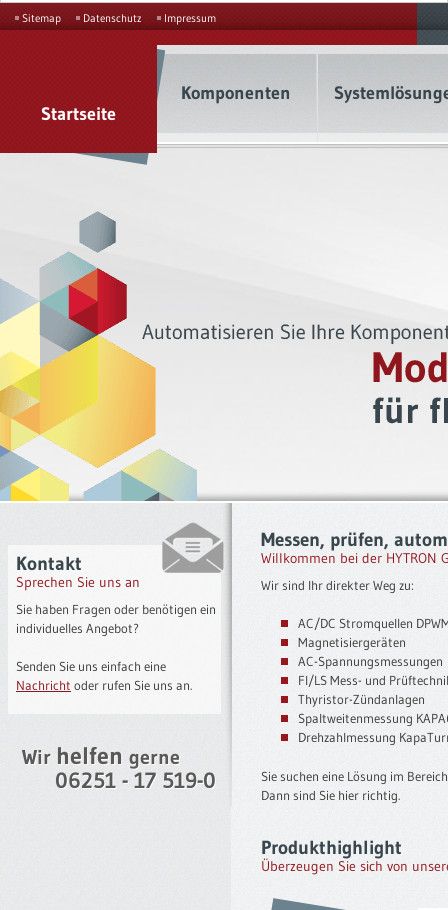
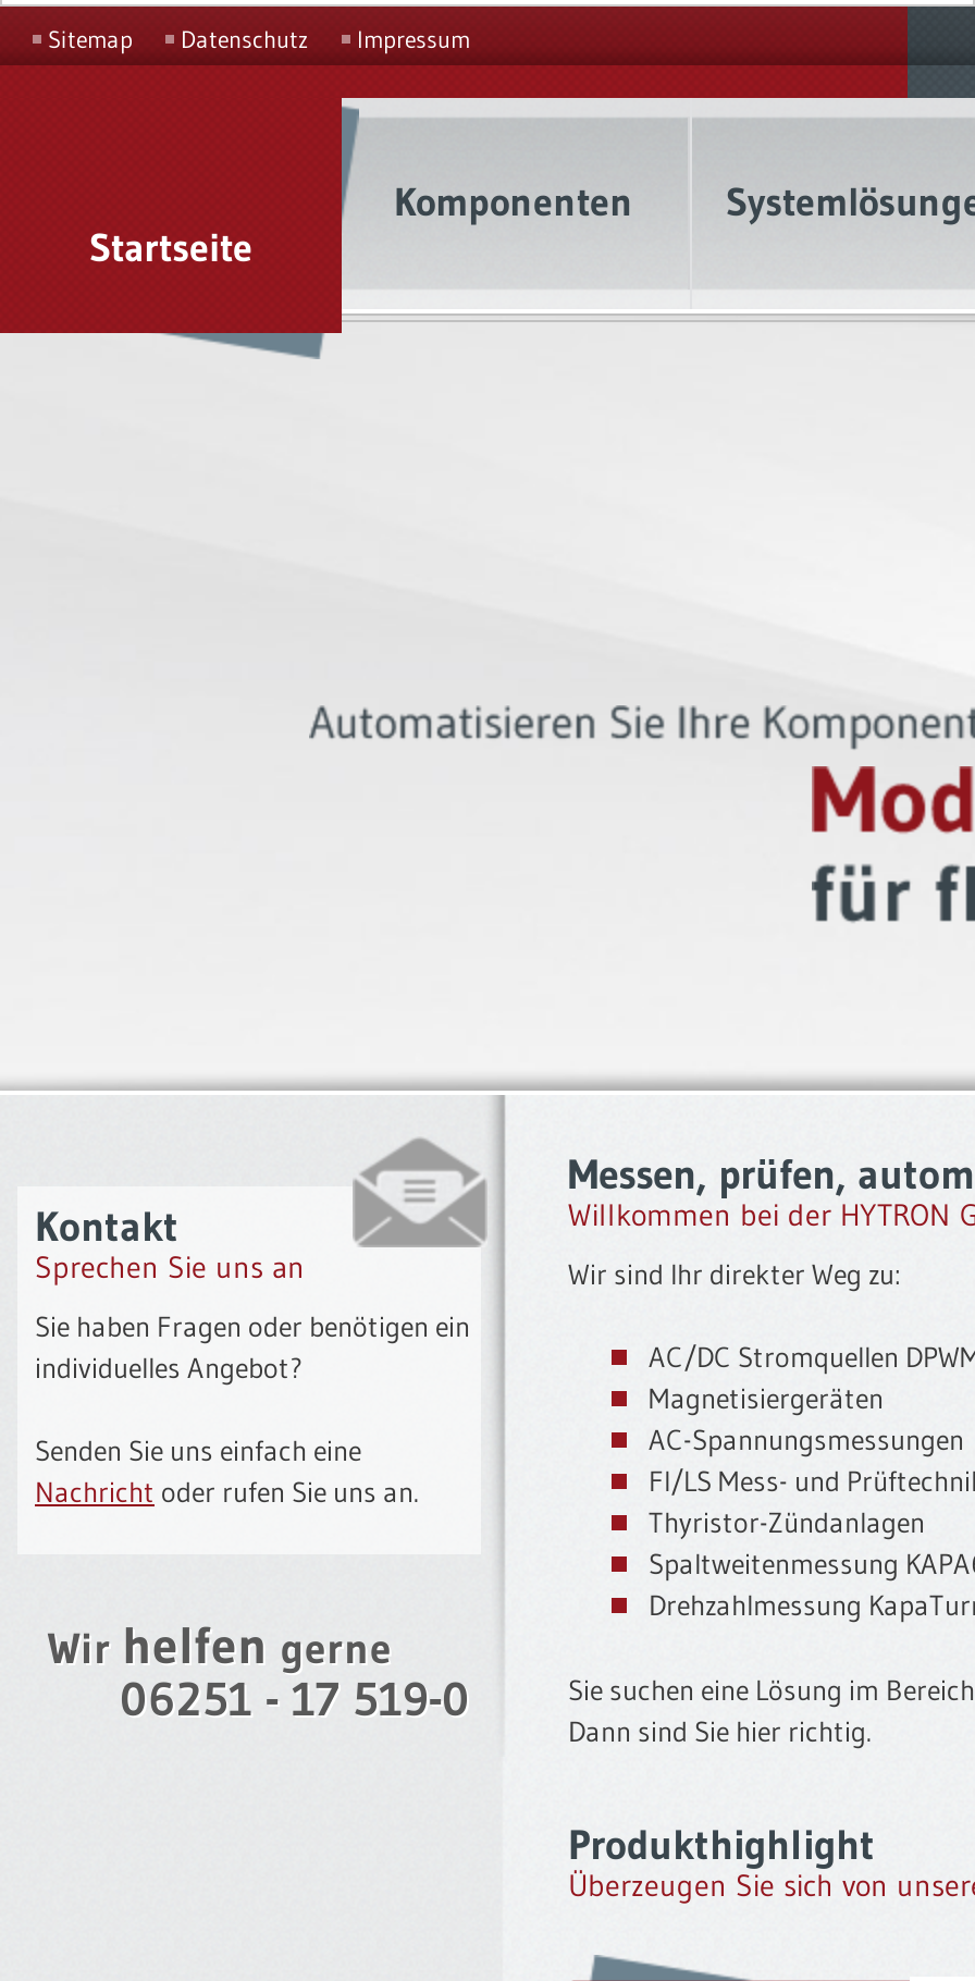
[3,211,197,502] [image] -> none

